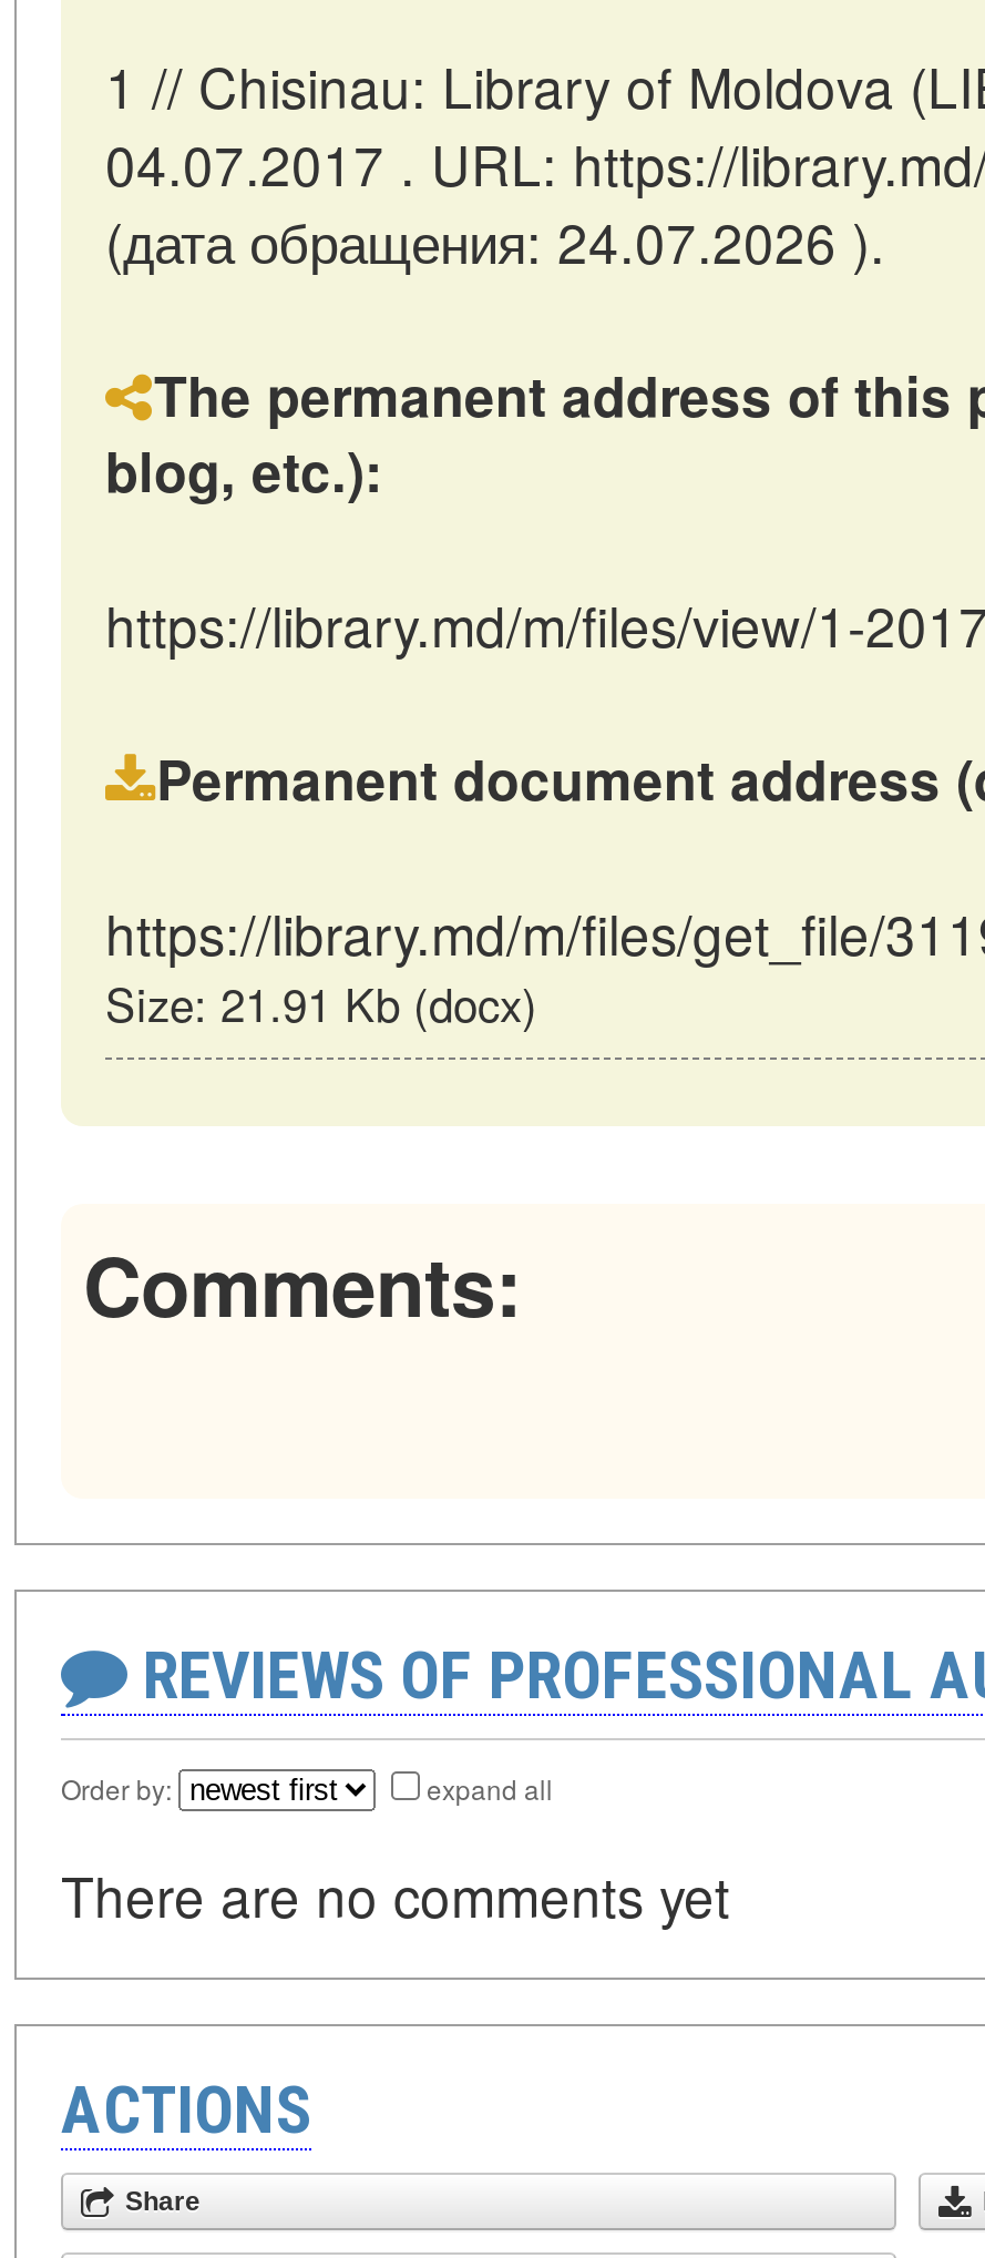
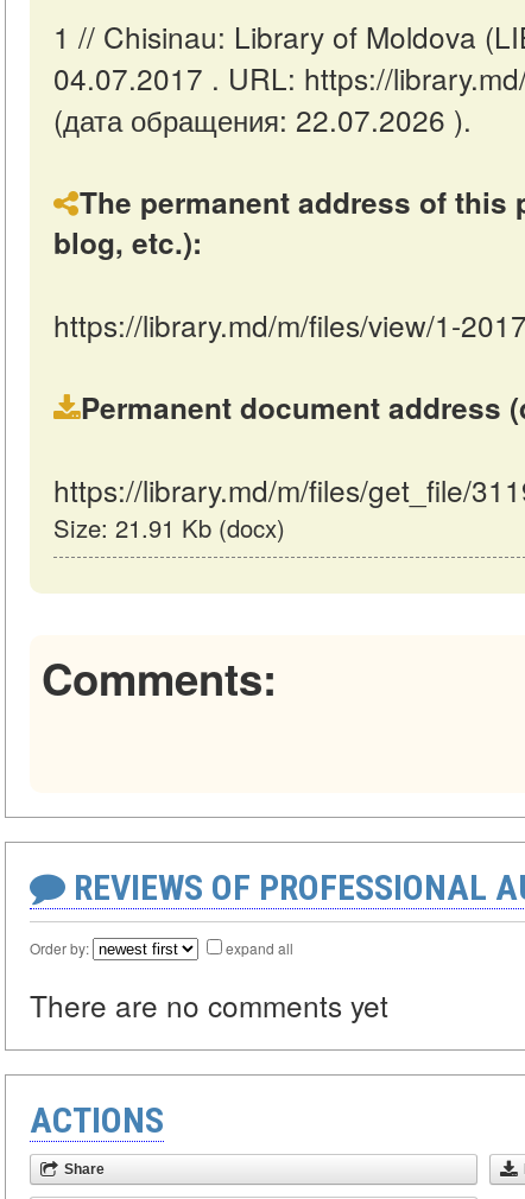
[105,203,885,280] (дата обращения: 24.07.2026 ). -> [53,99,472,140] (дата обращения: 22.07.2026 ).

